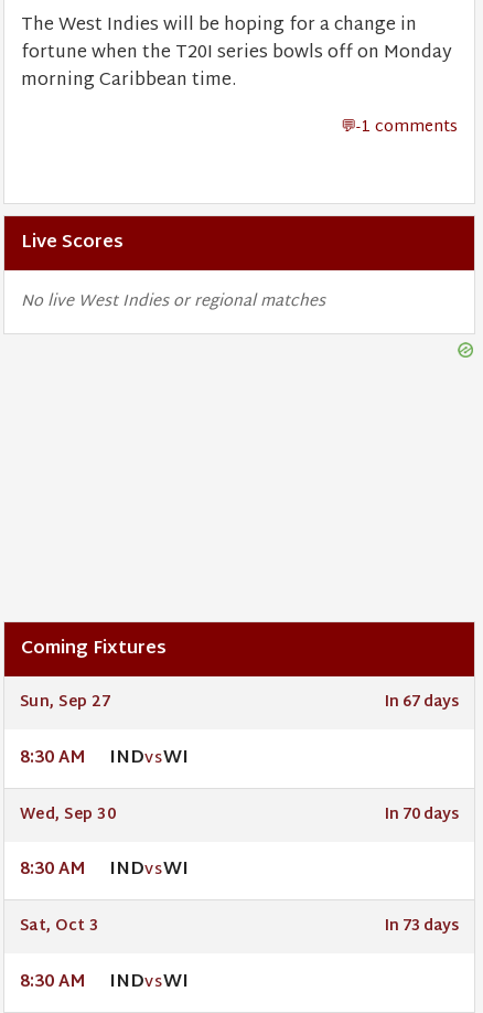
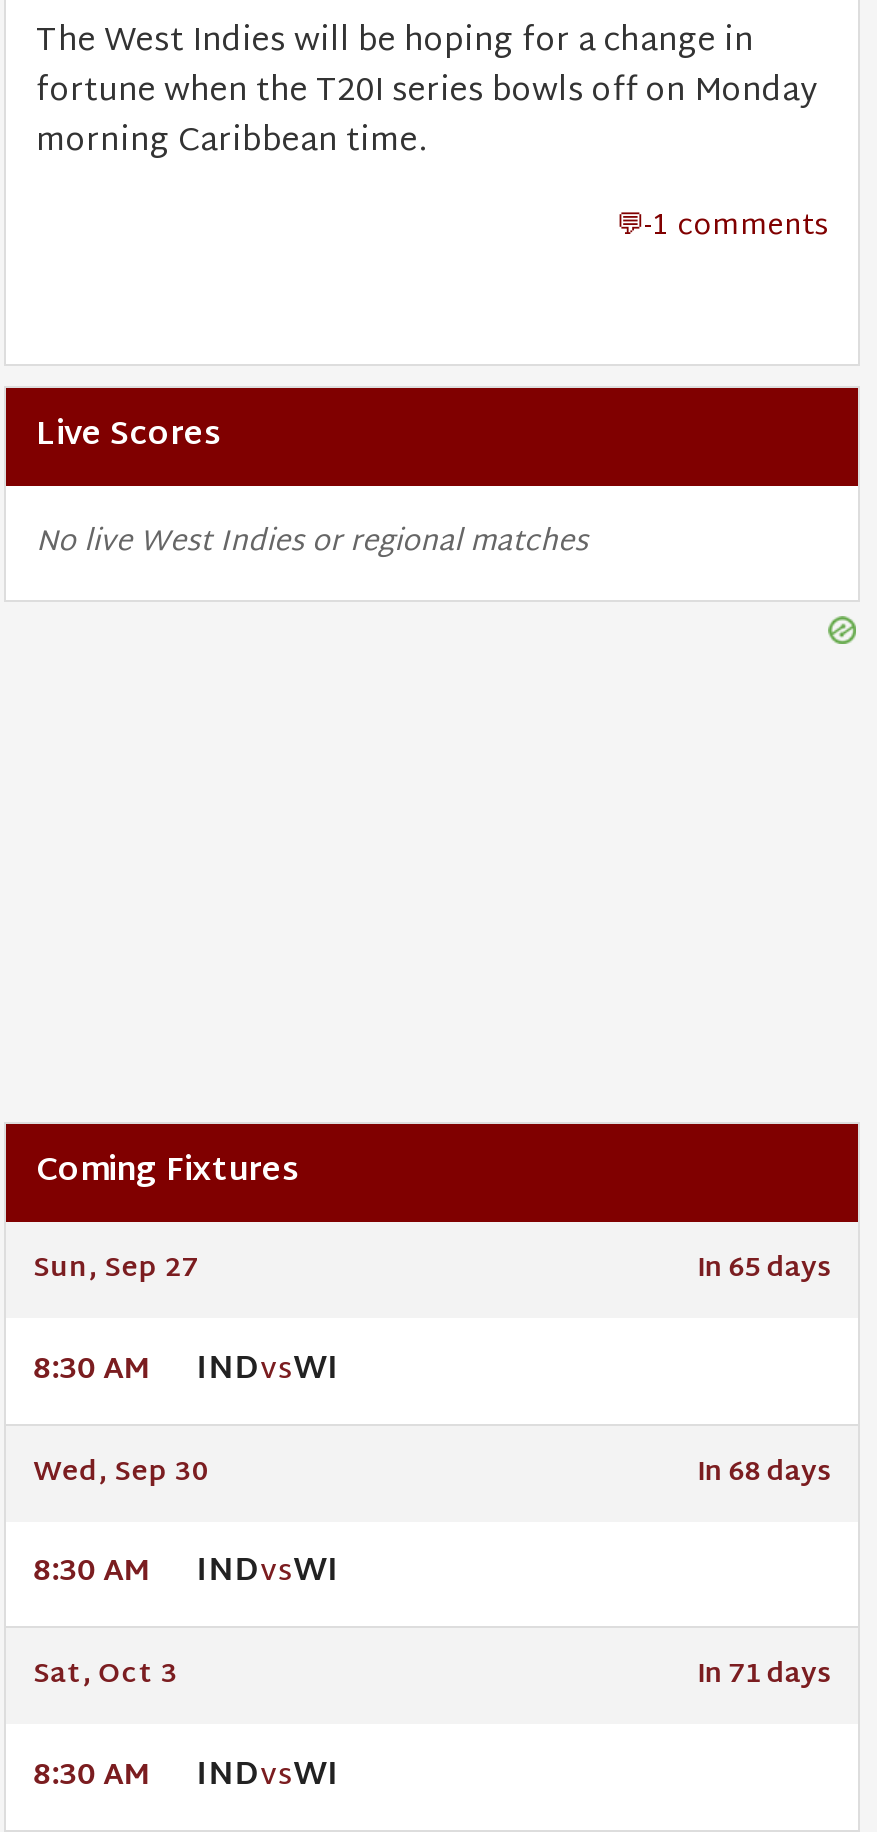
[385,690,459,716] In 67 days -> [697,1246,831,1294] In 65 days
[385,802,459,828] In 70 days -> [697,1449,831,1497] In 68 days
[385,914,459,940] In 73 days -> [697,1652,831,1700] In 71 days

